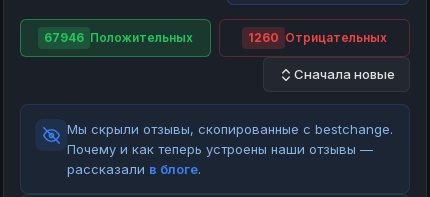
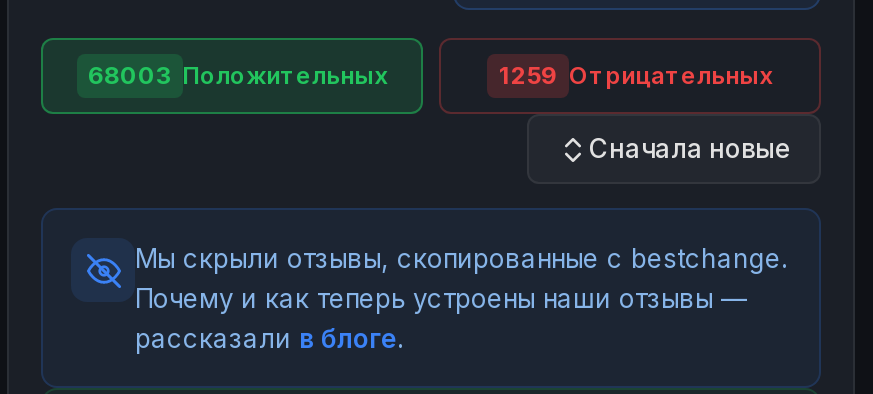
[44,30,193,45] 67946 Положительных -> [88,60,388,90] 68003 Положительных
[248,30,387,45] 1260 Отрицательных -> [499,60,773,90] 1259 Отрицательных

